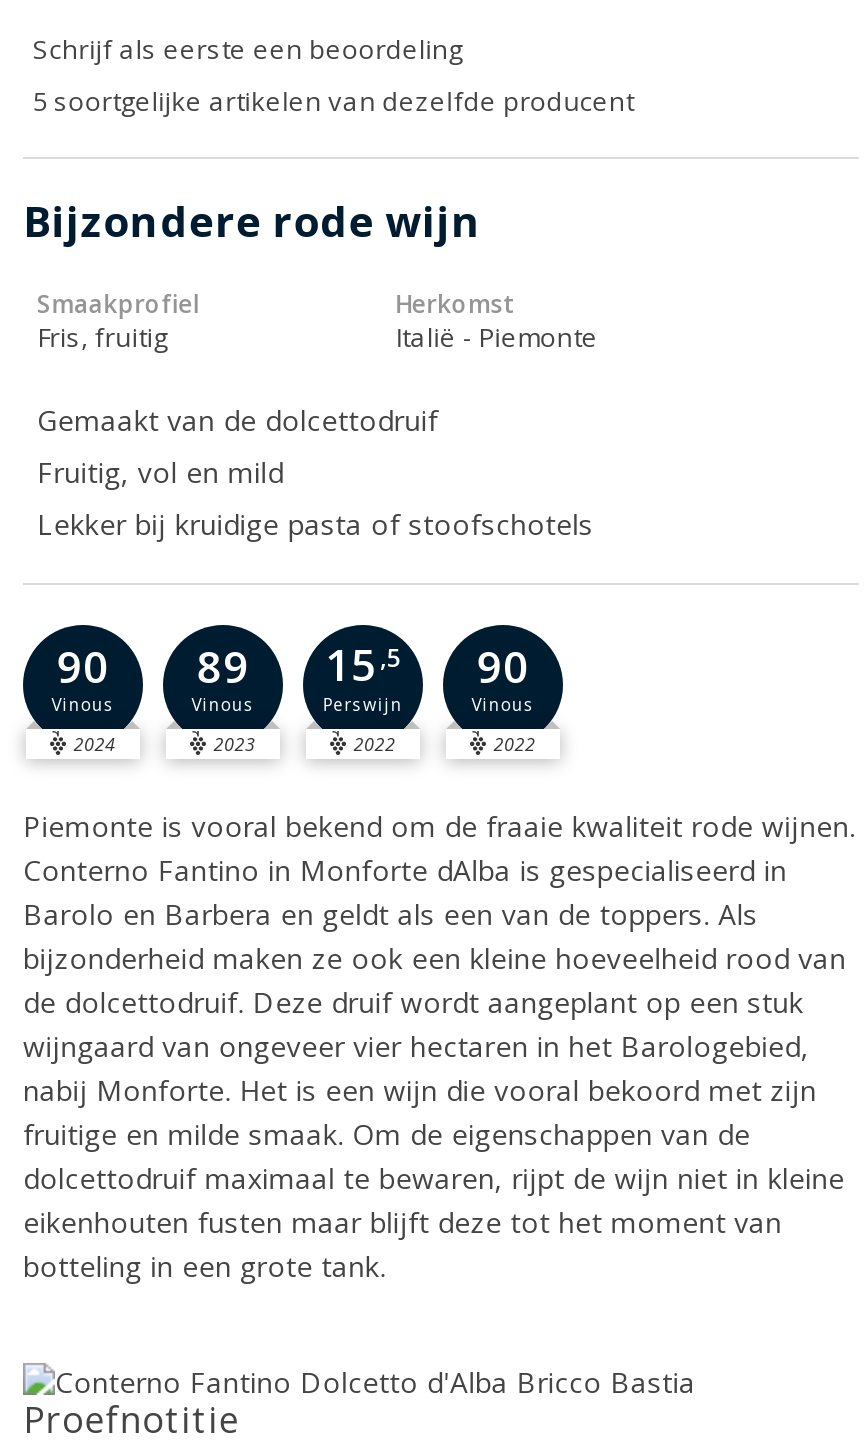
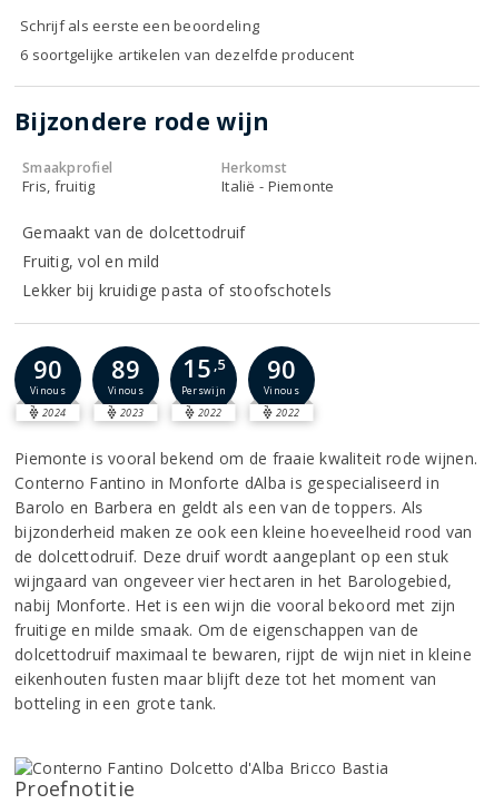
[33,83,634,119] 5 soortgelijke artikelen van dezelfde producent -> [20,45,354,65] 6 soortgelijke artikelen van dezelfde producent

